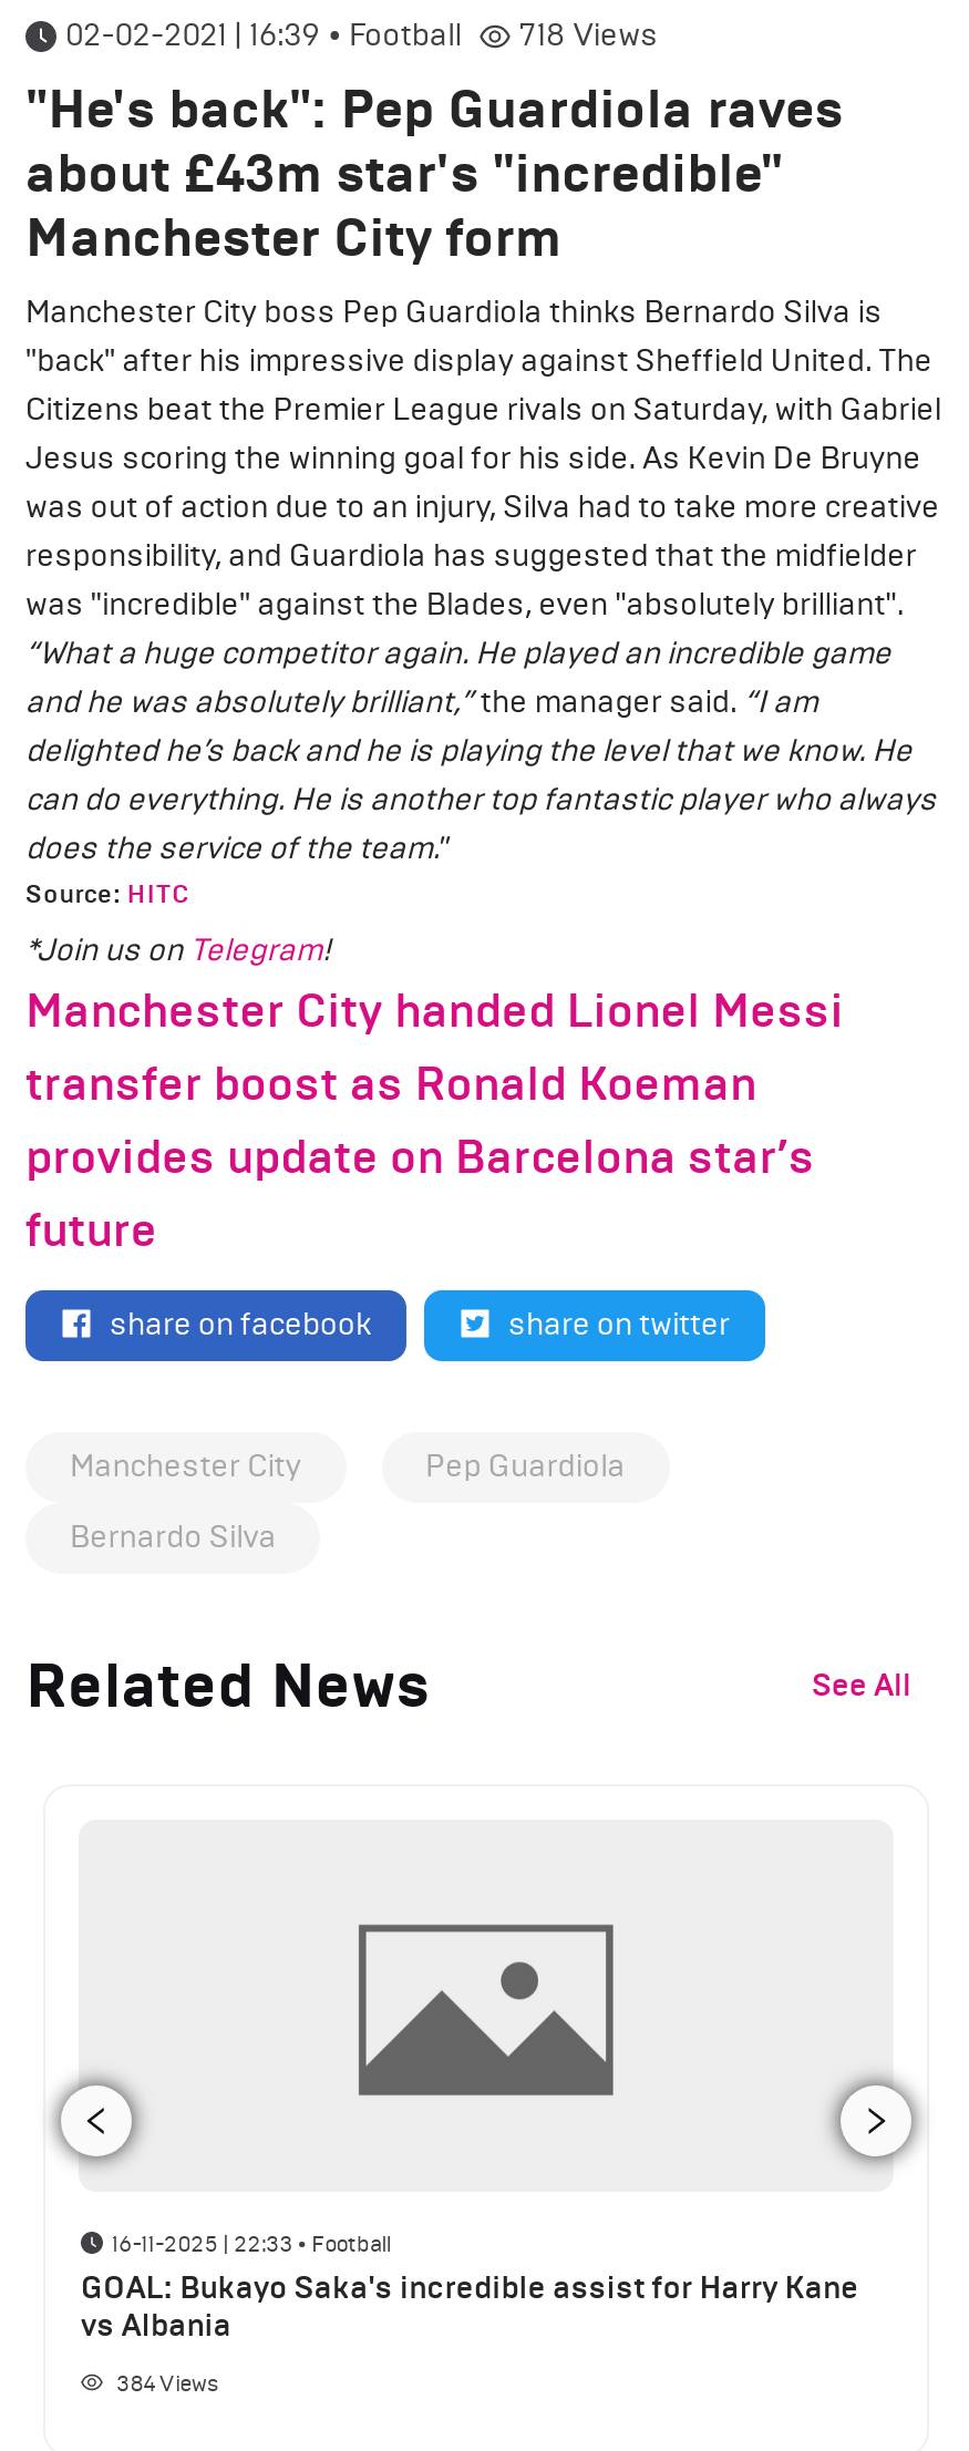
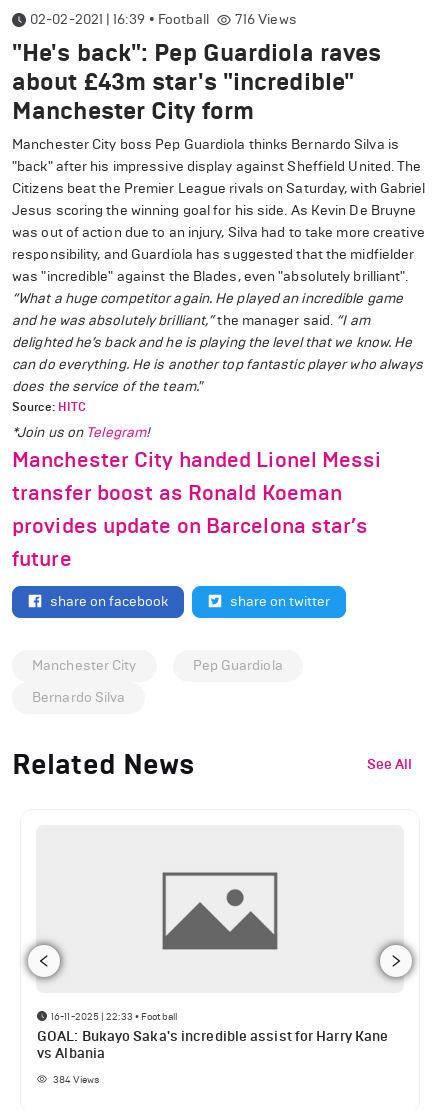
[519,17,658,54] 718 Views -> [235,11,297,28] 716 Views

